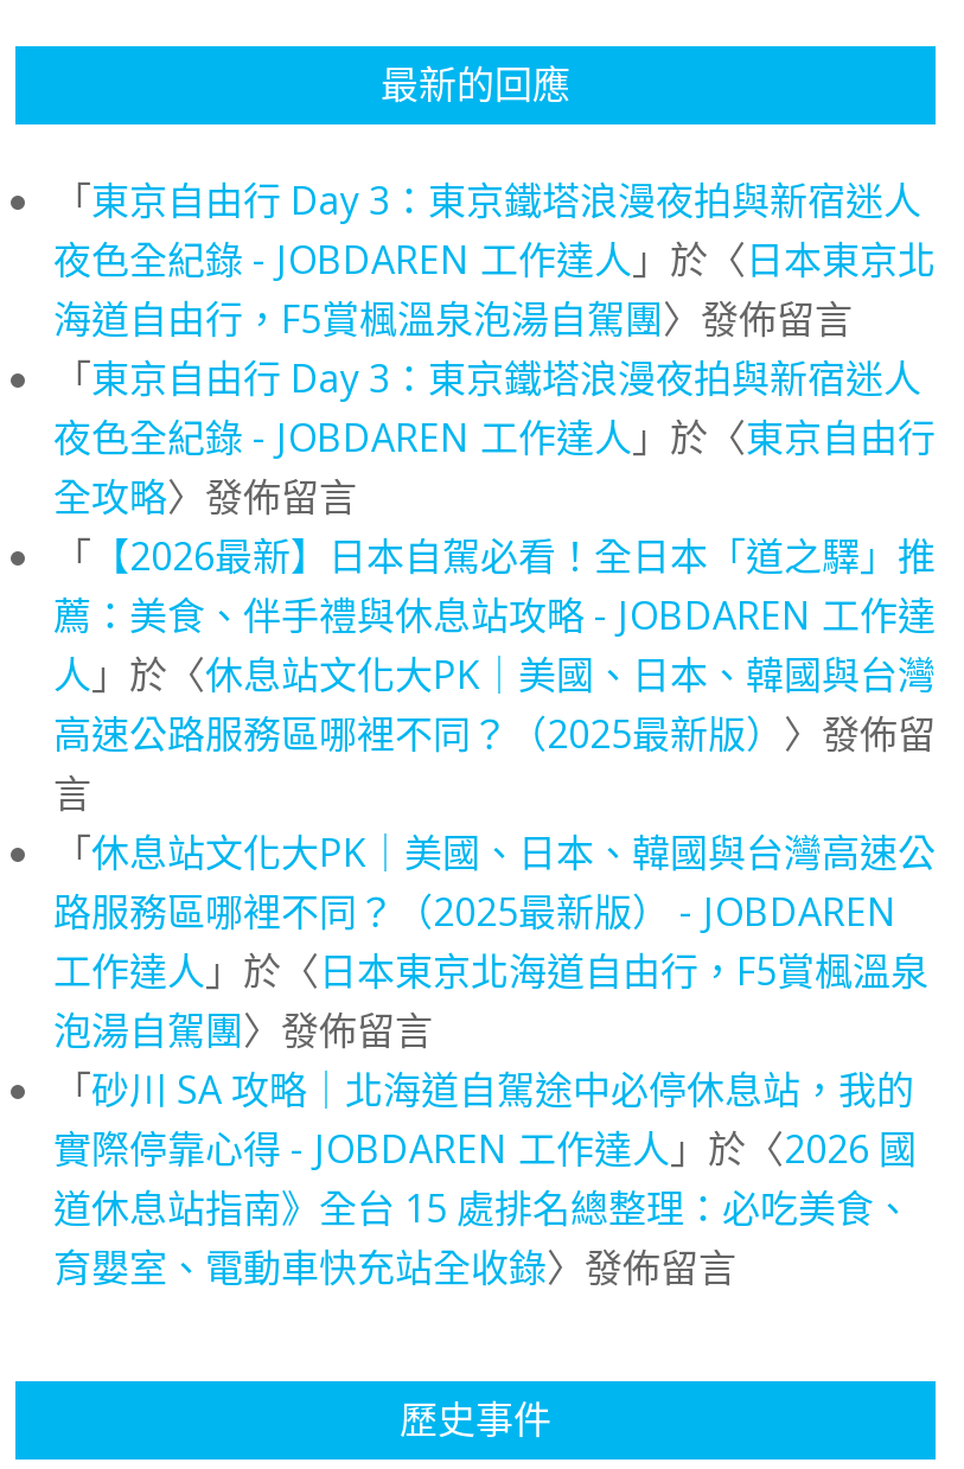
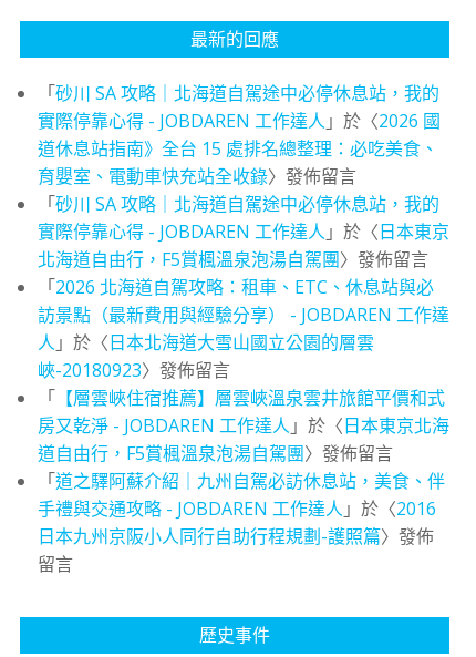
[53,174,936,1056] 「東京自由行 Day 3：東京鐵塔浪漫夜拍與新宿迷人 | 夜色全紀錄 - JOBDAREN 工作達人」於〈日本東京北 | 海道自由行，F5賞楓溫泉泡湯自駕團〉發佈留言 | 「東京自由行 Day 3：東京鐵塔浪漫夜拍與新宿迷人 | 夜色全紀錄 - JOBDAREN 工作達人」於〈東京自由行 | 全攻略〉發佈留言 | 「【2026最新】日本自駕必看！全日本「道之驛」推 | 薦：美食、伴手禮與休息站攻略 - JOBDAREN 工作達 | 人」於〈休息站文化大PK｜美國、日本、韓國與台灣 | 高速公路服務區哪裡不同？（2025最新版）〉發佈留 | 言 | 「休息站文化大PK｜美國、日本、韓國與台灣高速公 | 路服務區哪裡不同？（2025最新版） - JOBDAREN | 工作達人」於〈日本東京北海道自由行，F5賞楓溫泉 | 泡湯自駕團〉發佈留言 -> none
moved [53,1064,917,1294] -> [38,81,441,188]: 「砂川 SA 攻略｜北海道自駕途中必停休息站，我的 | 實際停靠心得 - JOBDAREN 工作達人」於〈2026 國 | 道休息站指南》全台 15 處排名總整理：必吃美食、 | 育嬰室、電動車快充站全收錄〉發佈留言
none -> [38,192,449,576] 「砂川 SA 攻略｜北海道自駕途中必停休息站，我的 | 實際停靠心得 - JOBDAREN 工作達人」於〈日本東京 | 北海道自由行，F5賞楓溫泉泡湯自駕團〉發佈留言 | 「2026 北海道自駕攻略：租車、ETC、休息站與必 | 訪景點（最新費用與經驗分享） - JOBDAREN 工作達 | 人」於〈日本北海道大雪山國立公園的層雲 | 峽-20180923〉發佈留言 | 「【層雲峽住宿推薦】層雲峽溫泉雲井旅館平價和式 | 房又乾淨 - JOBDAREN 工作達人」於〈日本東京北海 | 道自由行，F5賞楓溫泉泡湯自駕團〉發佈留言 | 「道之驛阿蘇介紹｜九州自駕必訪休息站，美食、伴 | 手禮與交通攻略 - JOBDAREN 工作達人」於〈2016 | 日本九州京阪小人同行自助行程規劃-護照篇〉發佈 | 留言

